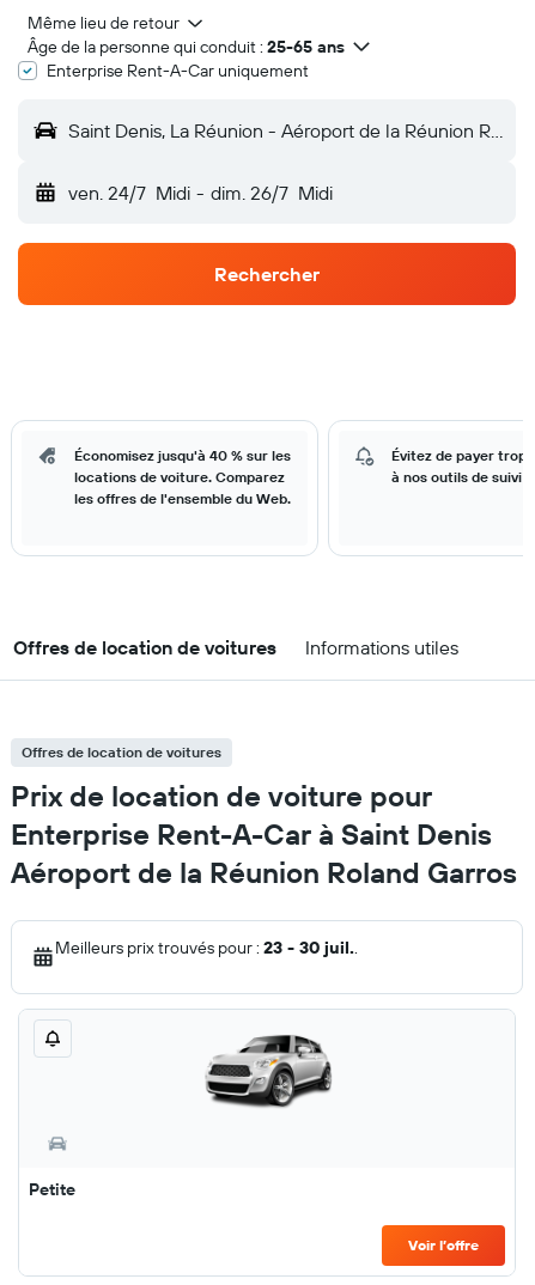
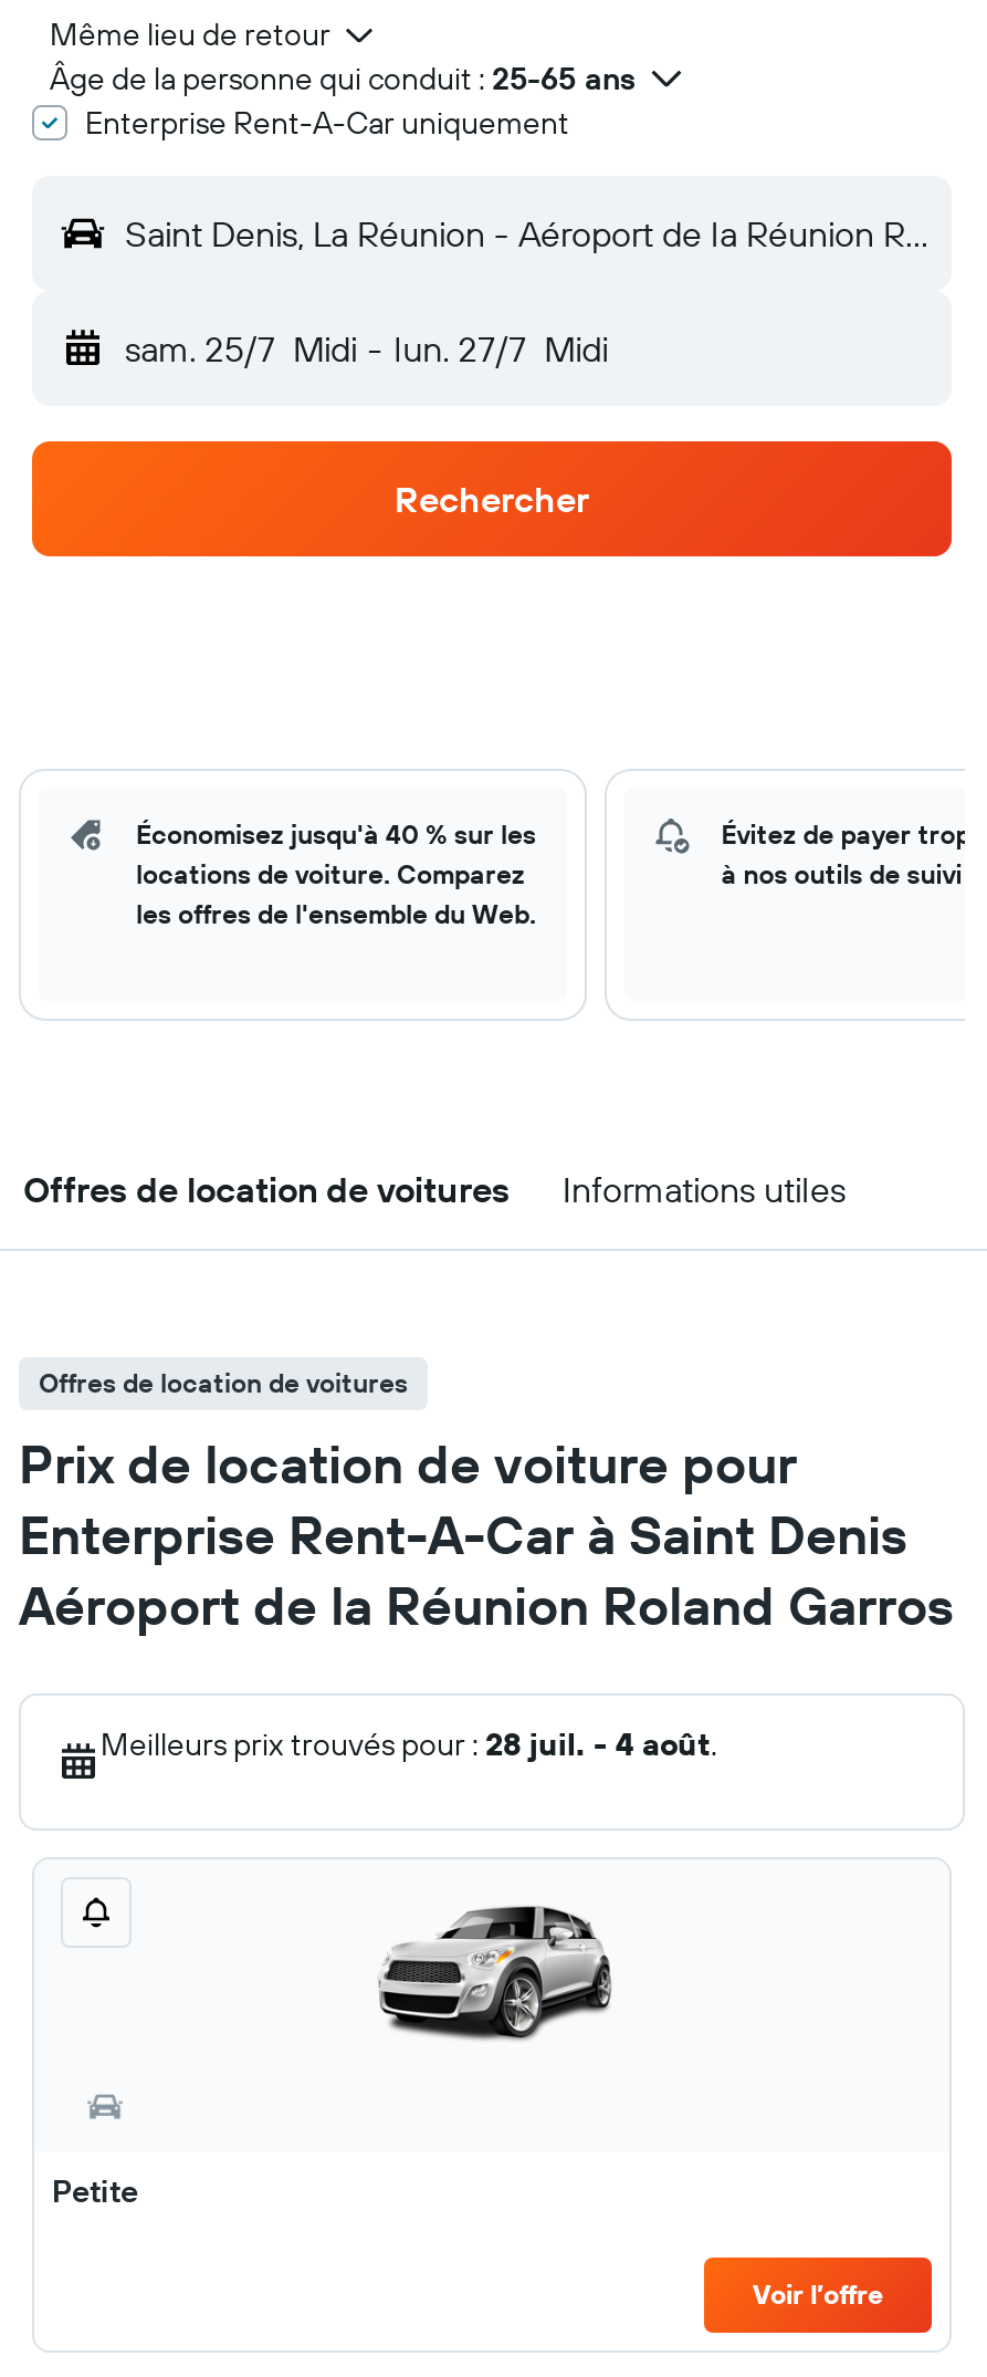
[68,181,332,205] ven. 24/7 Midi - dim. 26/7 Midi -> [125,326,608,371] sam. 25/7 Midi - lun. 27/7 Midi
[55,937,358,958] Meilleurs prix trouvés pour : 23 - 30 juil.. -> [101,1724,717,1764] Meilleurs prix trouvés pour : 28 juil. - 4 août.

